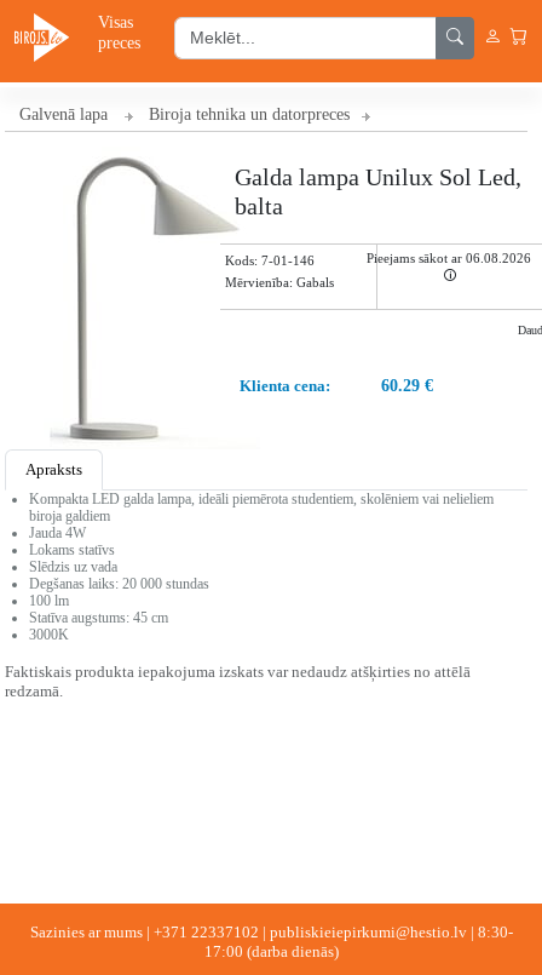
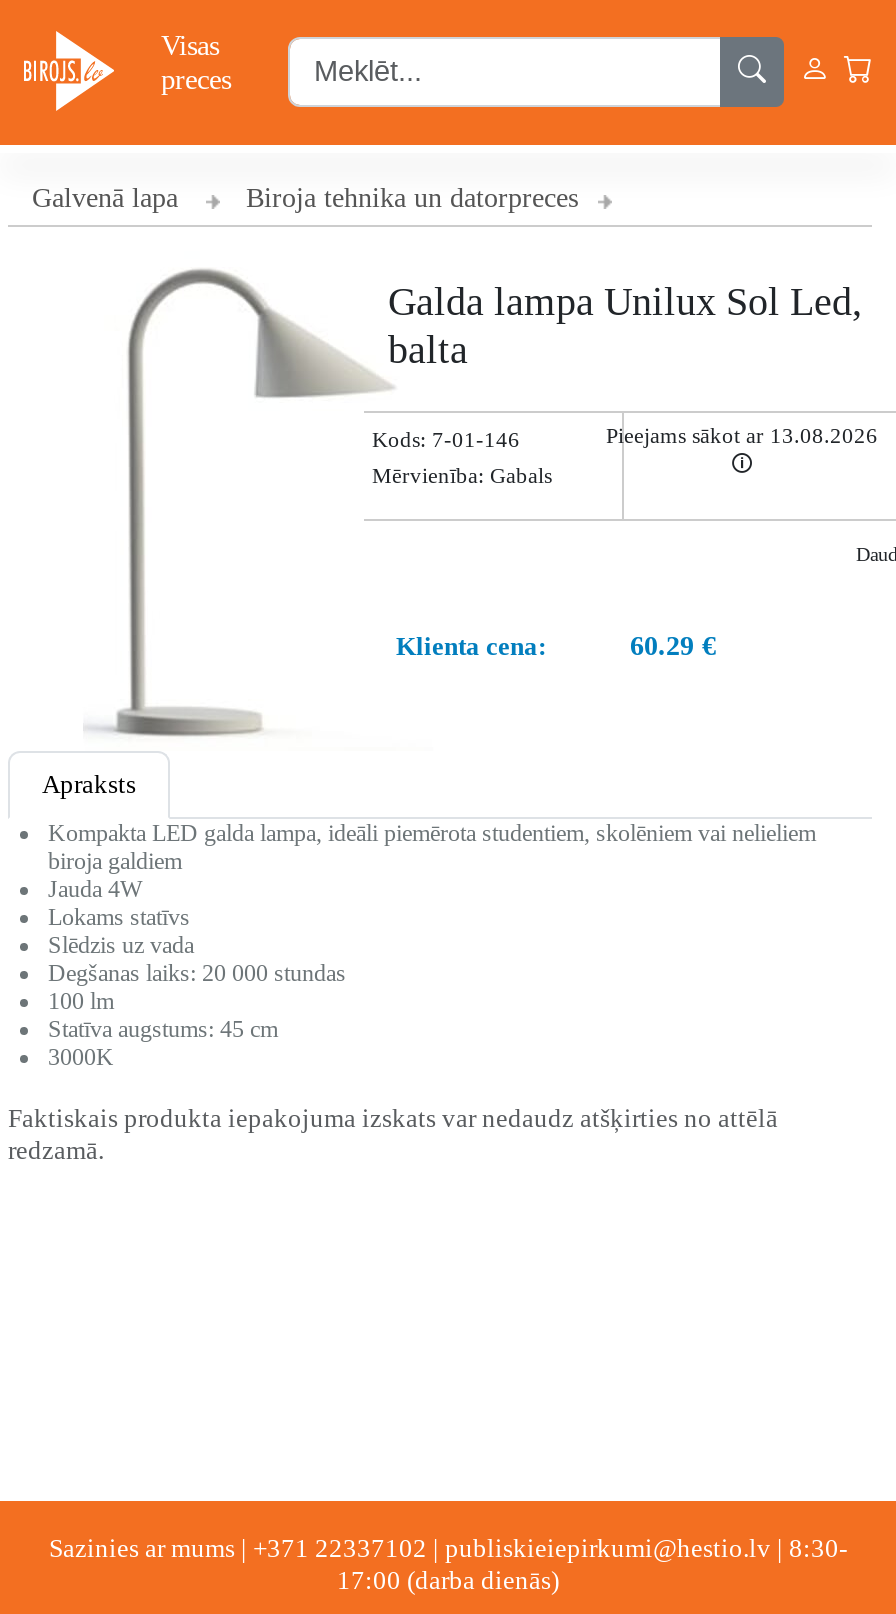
[367,251,531,265] Pieejams sākot ar 06.08.2026 -> [606,423,878,447] Pieejams sākot ar 13.08.2026

